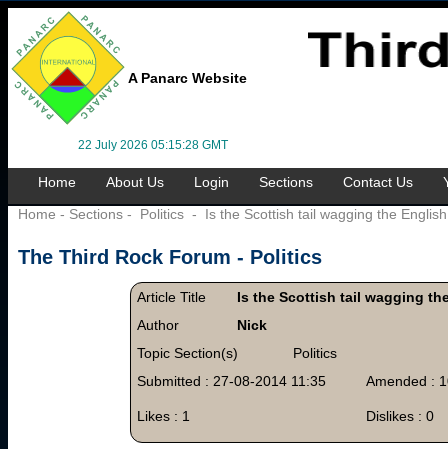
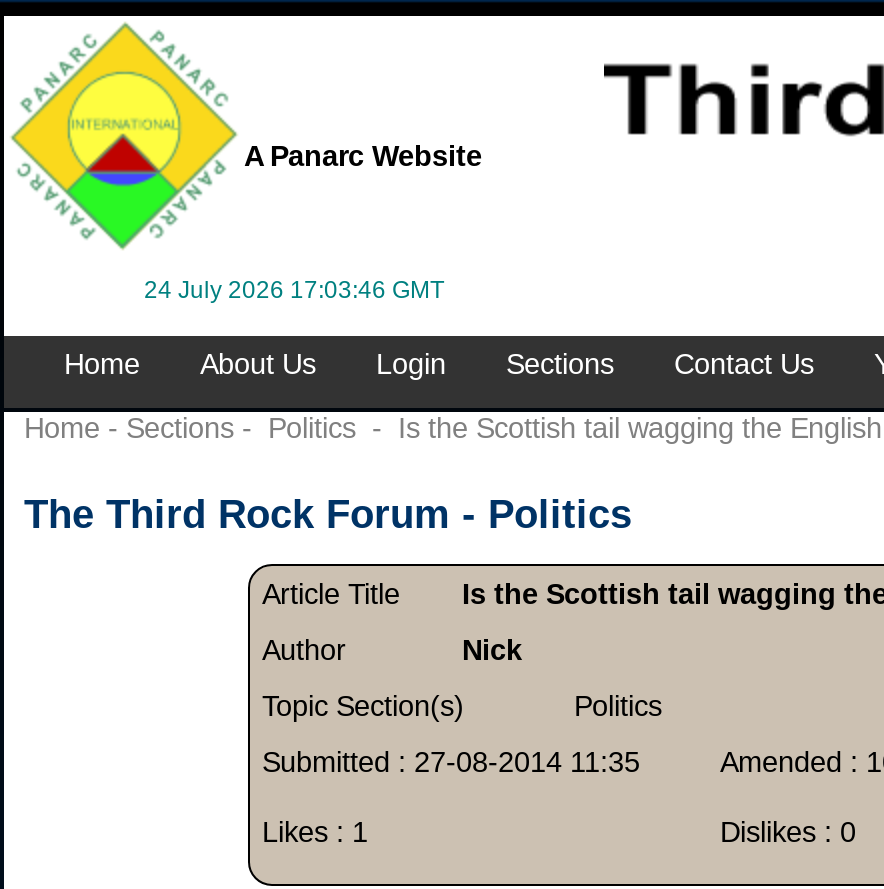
[78,138,228,152] 22 July 2026 05:15:28 GMT -> [144,276,444,304] 24 July 2026 17:03:46 GMT

